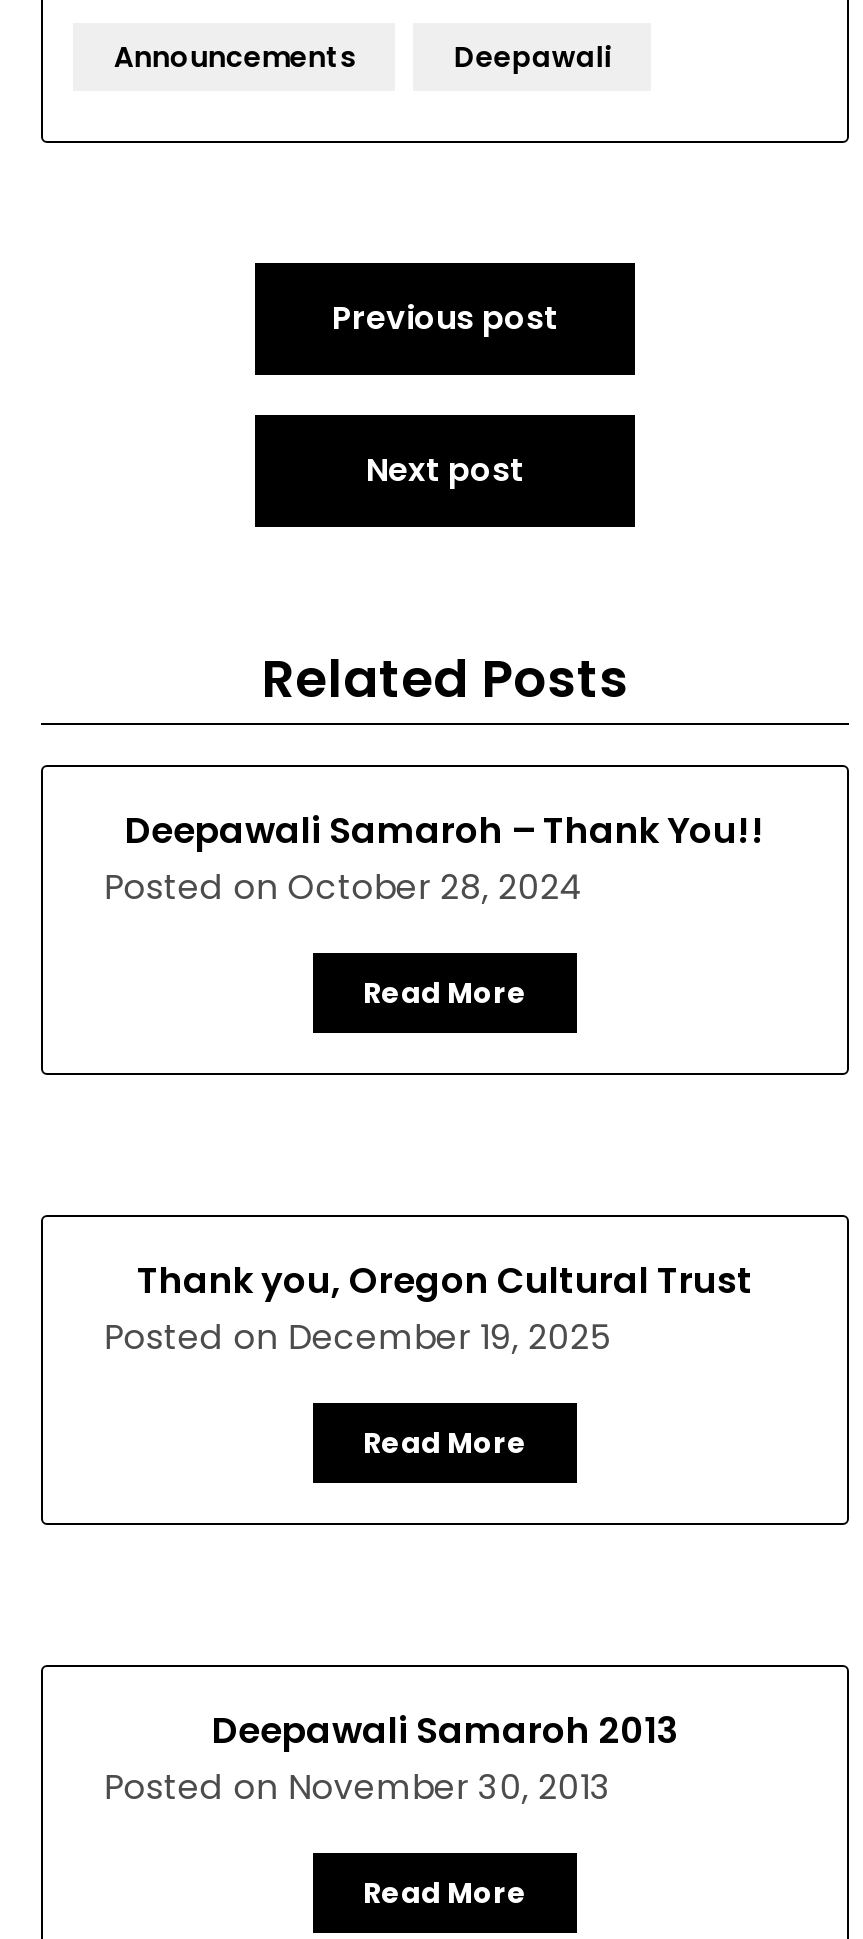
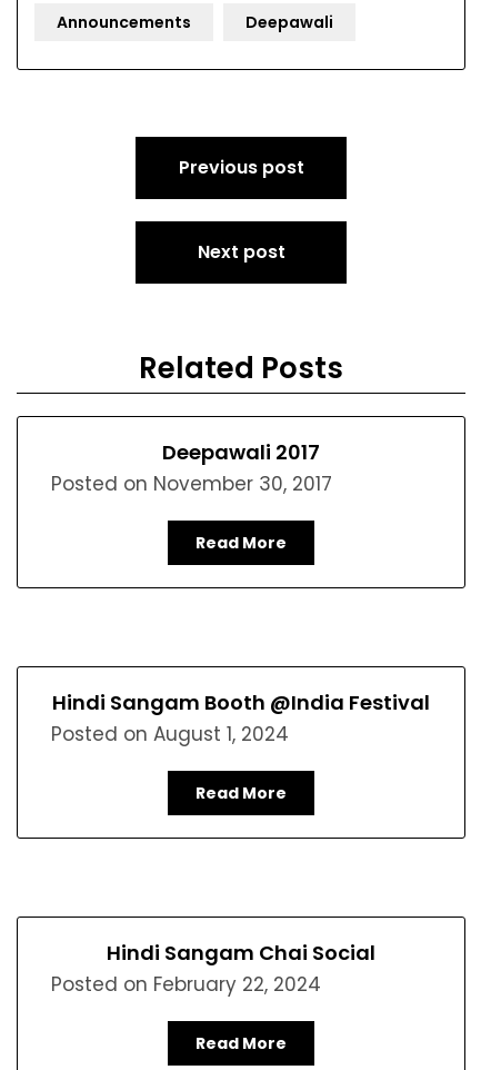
[104,805,765,911] Deepawali Samaroh – Thank You!! | Posted on October 28, 2024 -> [52,438,333,497] Deepawali 2017 | Posted on November 30, 2017
[104,1255,753,1361] Thank you, Oregon Cultural Trust | Posted on December 19, 2025 -> [52,688,430,747] Hindi Sangam Booth @India Festival | Posted on August 1, 2024
[104,1705,678,1811] Deepawali Samaroh 2013 | Posted on November 30, 2013 -> [52,939,375,998] Hindi Sangam Chai Social | Posted on February 22, 2024

